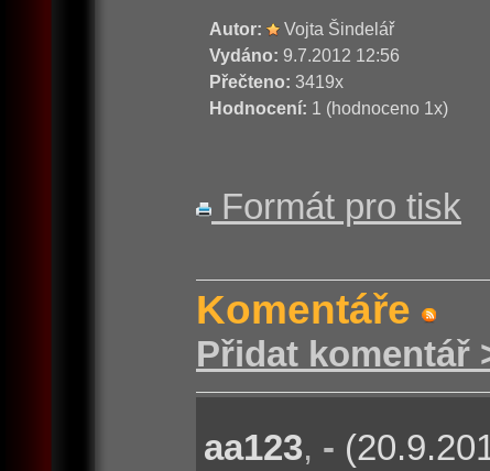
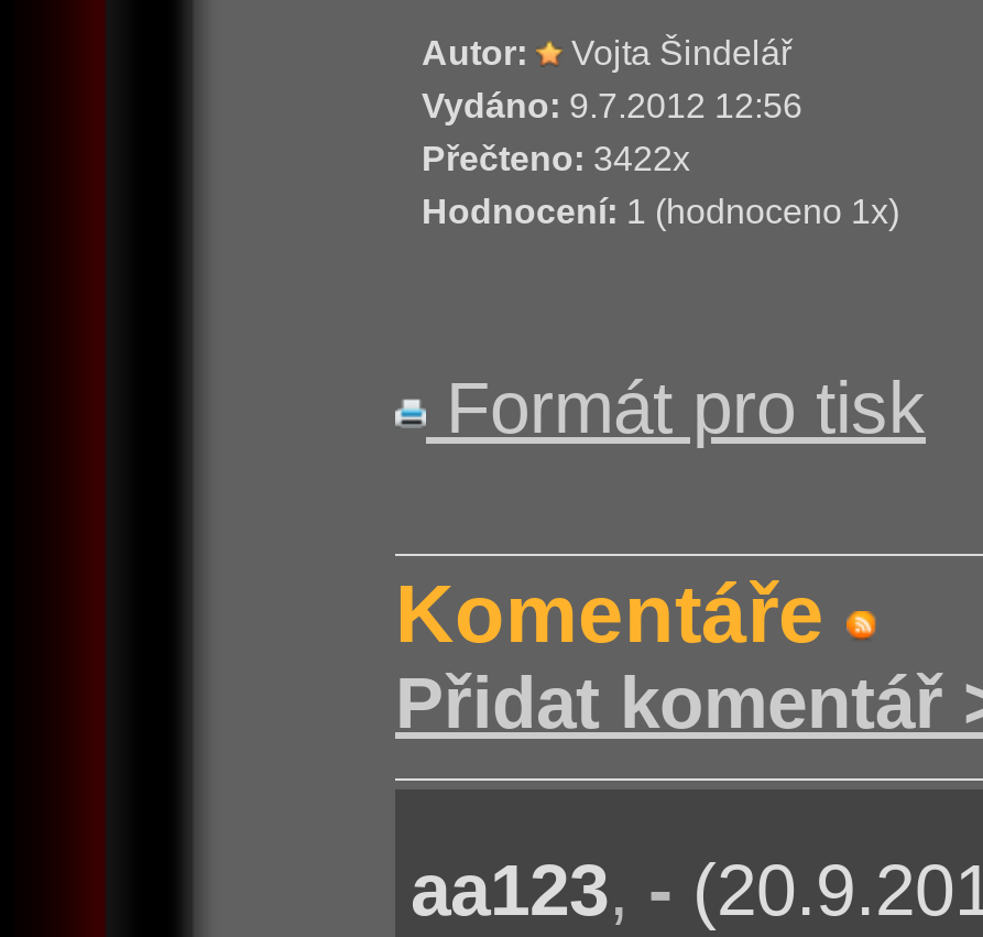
[209,73,344,91] Přečteno: 3419x -> [422,140,690,177] Přečteno: 3422x

